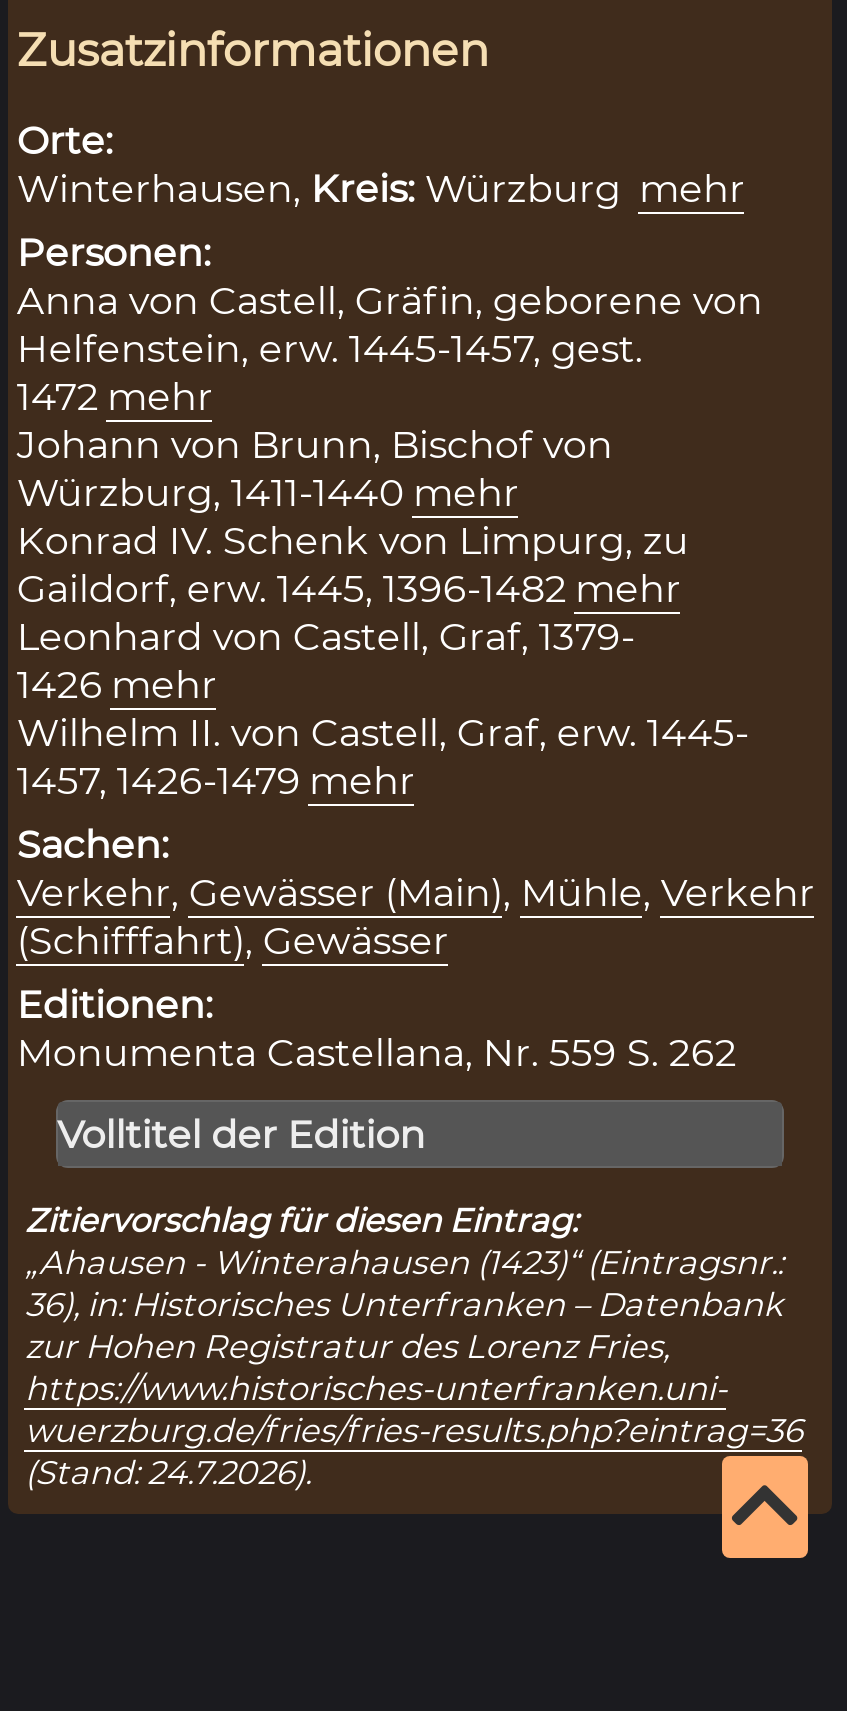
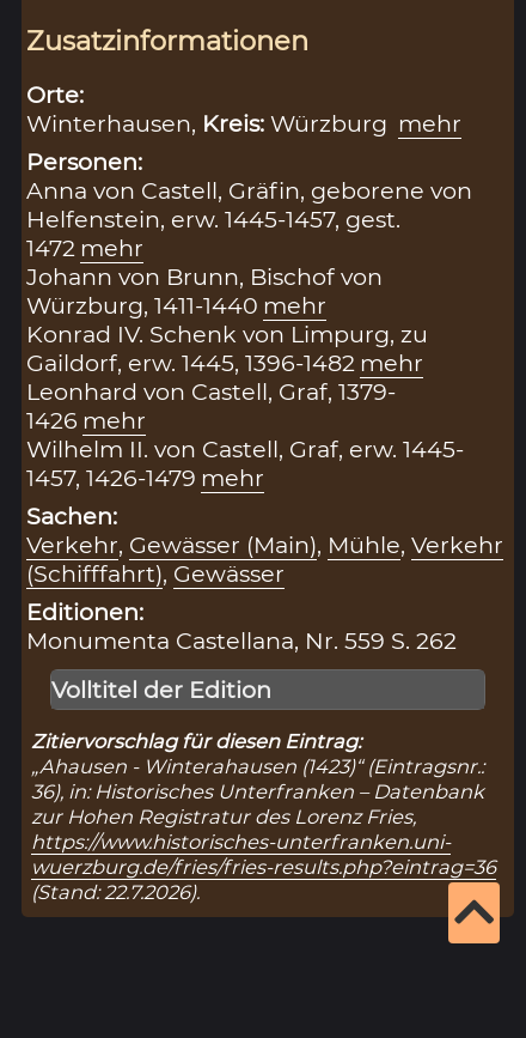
[25,1451,311,1491] (Stand: 24.7.2026). -> [32,879,200,903] (Stand: 22.7.2026).

